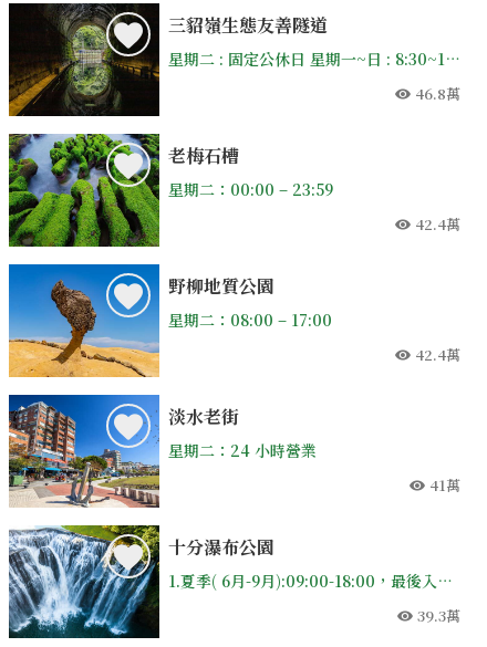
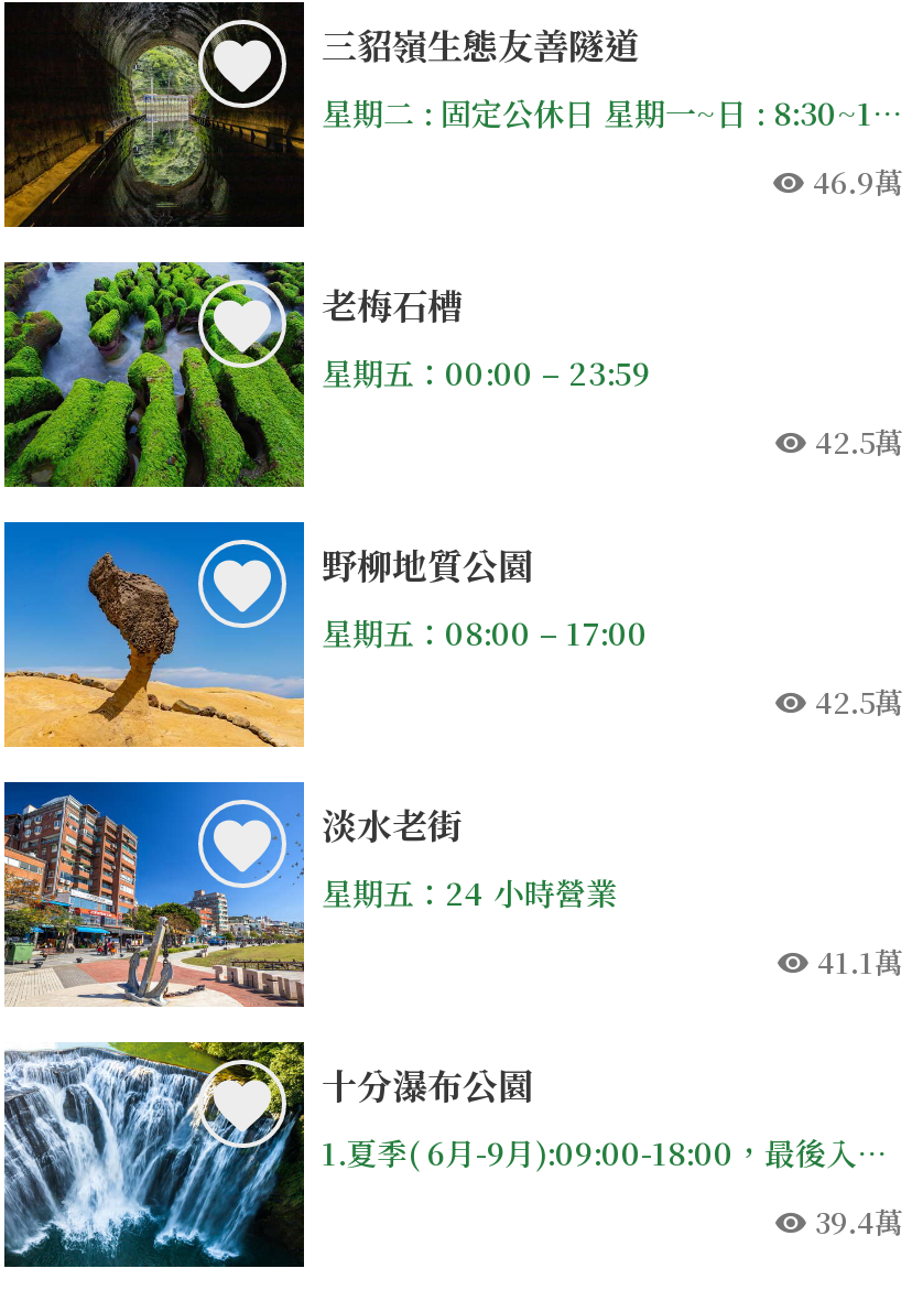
[415,83,460,104] 46.8萬 -> [813,161,903,203] 46.9萬
[168,178,333,200] 星期二：00:00 – 23:59 -> [322,350,650,394] 星期五：00:00 – 23:59
[415,213,460,234] 42.4萬 -> [815,421,903,463] 42.5萬
[168,309,332,331] 星期二：08:00 – 17:00 -> [322,610,648,654] 星期五：08:00 – 17:00
[415,344,460,365] 42.4萬 -> [815,681,903,723] 42.5萬
[168,439,317,461] 星期二：24 小時營業 -> [322,870,617,914] 星期五：24 小時營業
[429,474,460,495] 41萬 -> [817,941,903,983] 41.1萬
[417,605,460,626] 39.3萬 -> [815,1201,903,1243] 39.4萬

